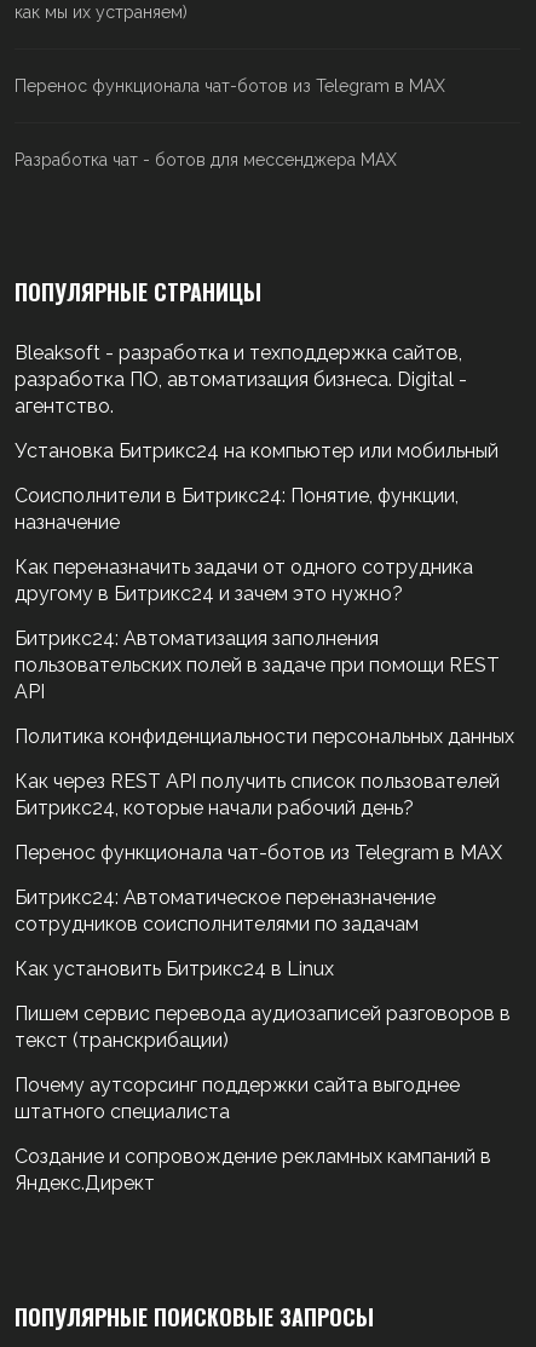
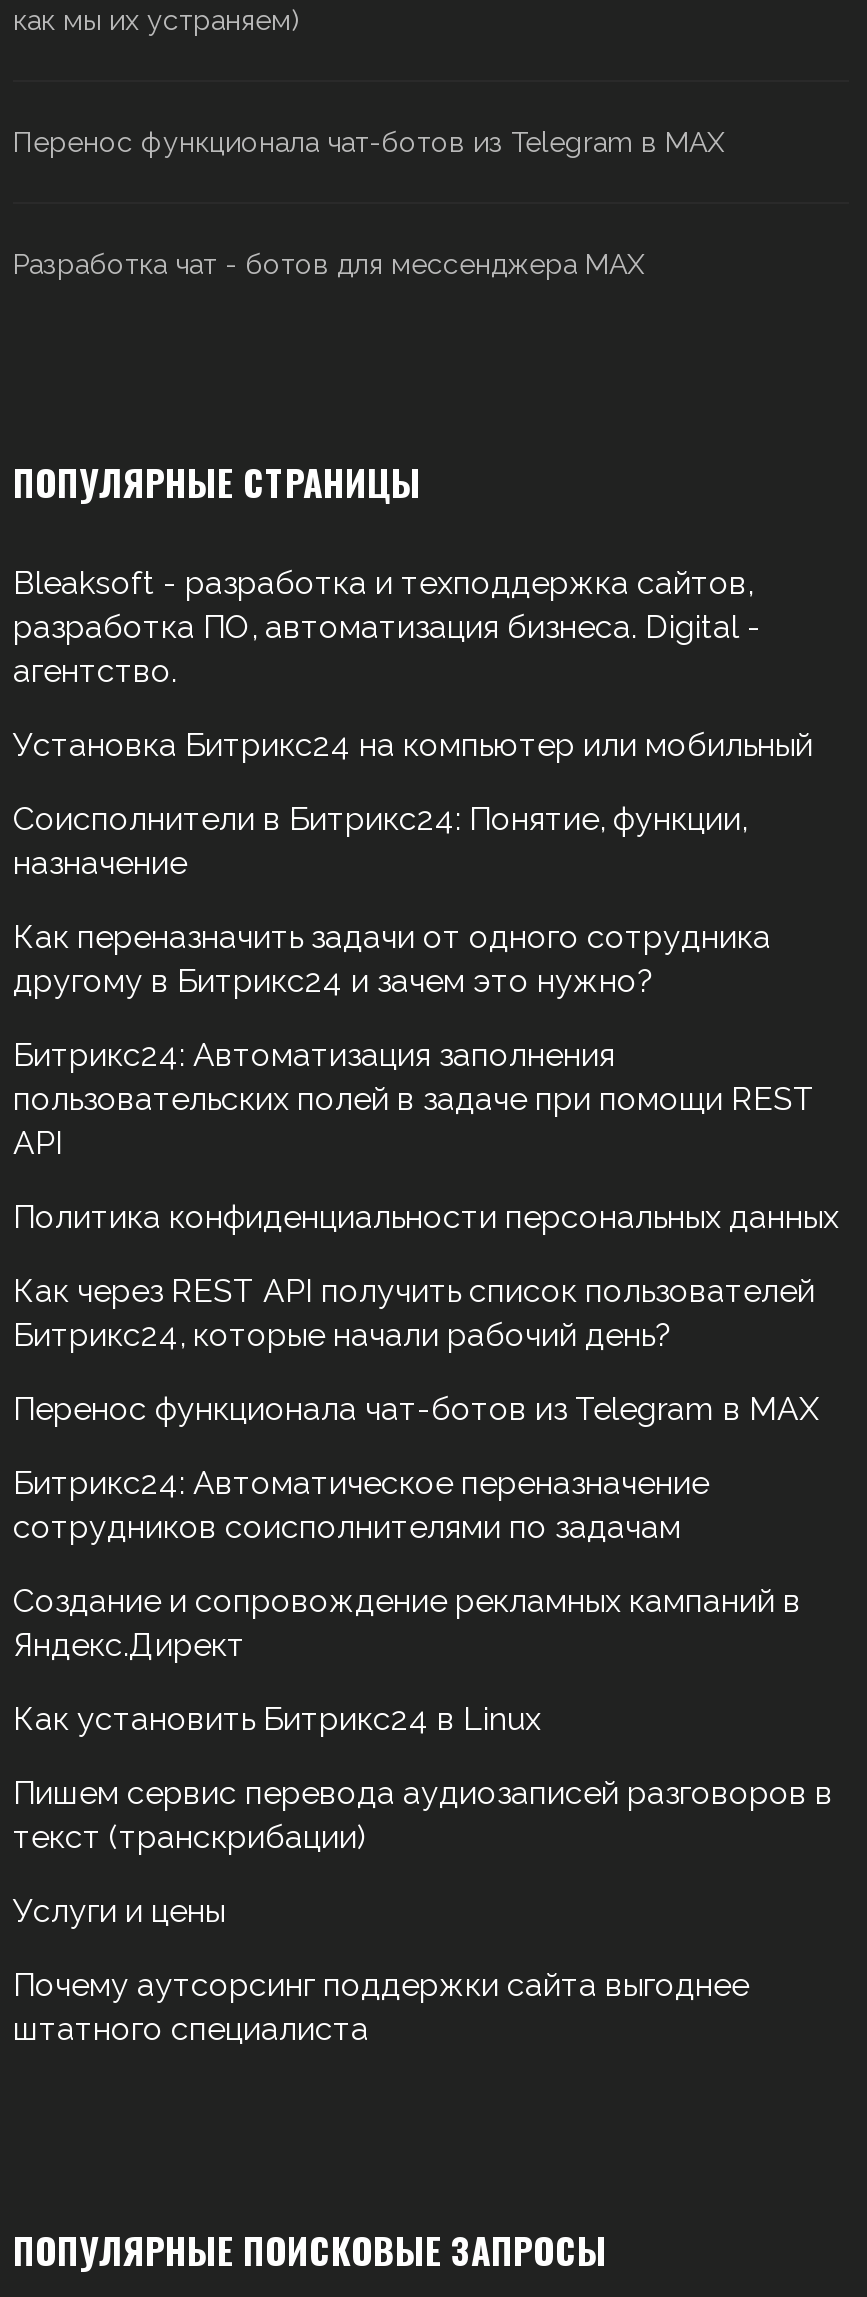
moved [15,958,511,1052] -> [13,1701,833,1857]: Как установить Битрикс24 в Linux | Пишем сервис перевода аудиозаписей разговоров в | текст (транскрибации)
none -> [13,1893,225,1931] Услуги и цены
moved [15,1074,460,1124] -> [13,1967,749,2049]: Почему аутсорсинг поддержки сайта выгоднее | штатного специалиста
moved [15,1145,491,1195] -> [13,1583,801,1665]: Создание и сопровождение рекламных кампаний в | Яндекс.Директ

